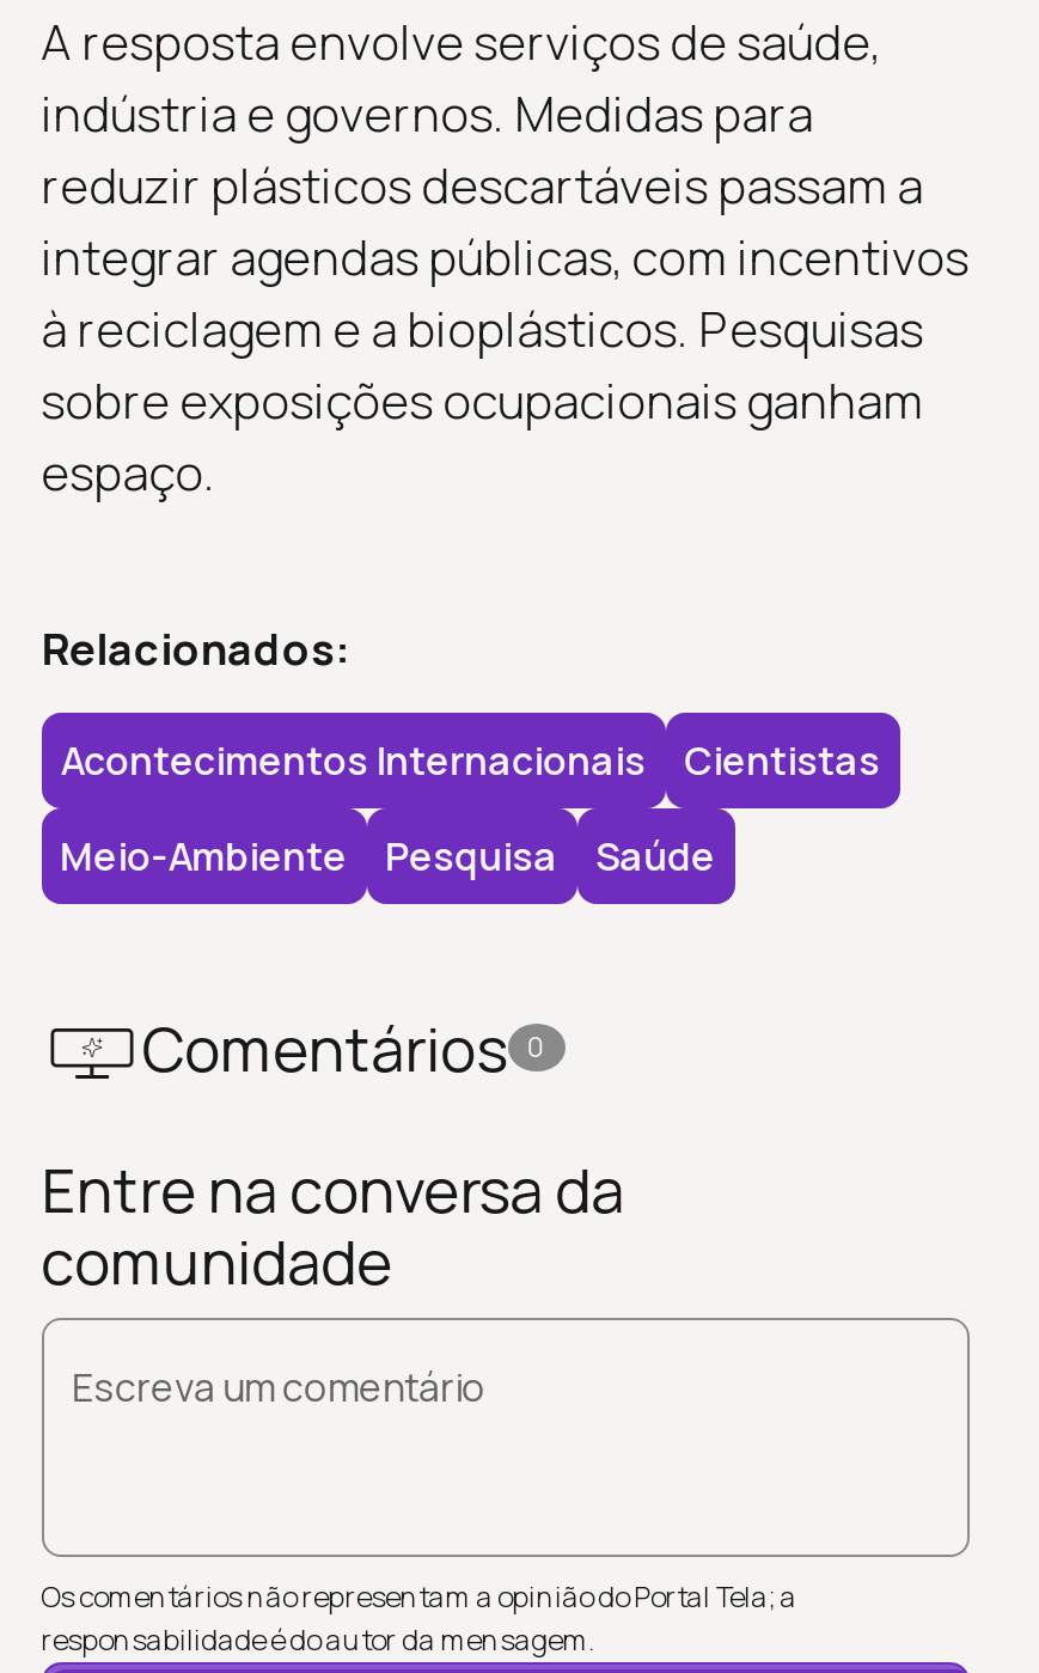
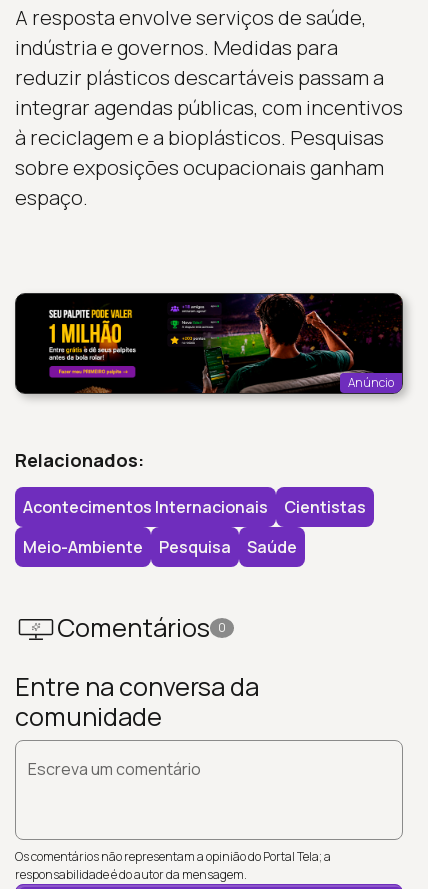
none -> [14,292,407,398] [image] | Anúncio

